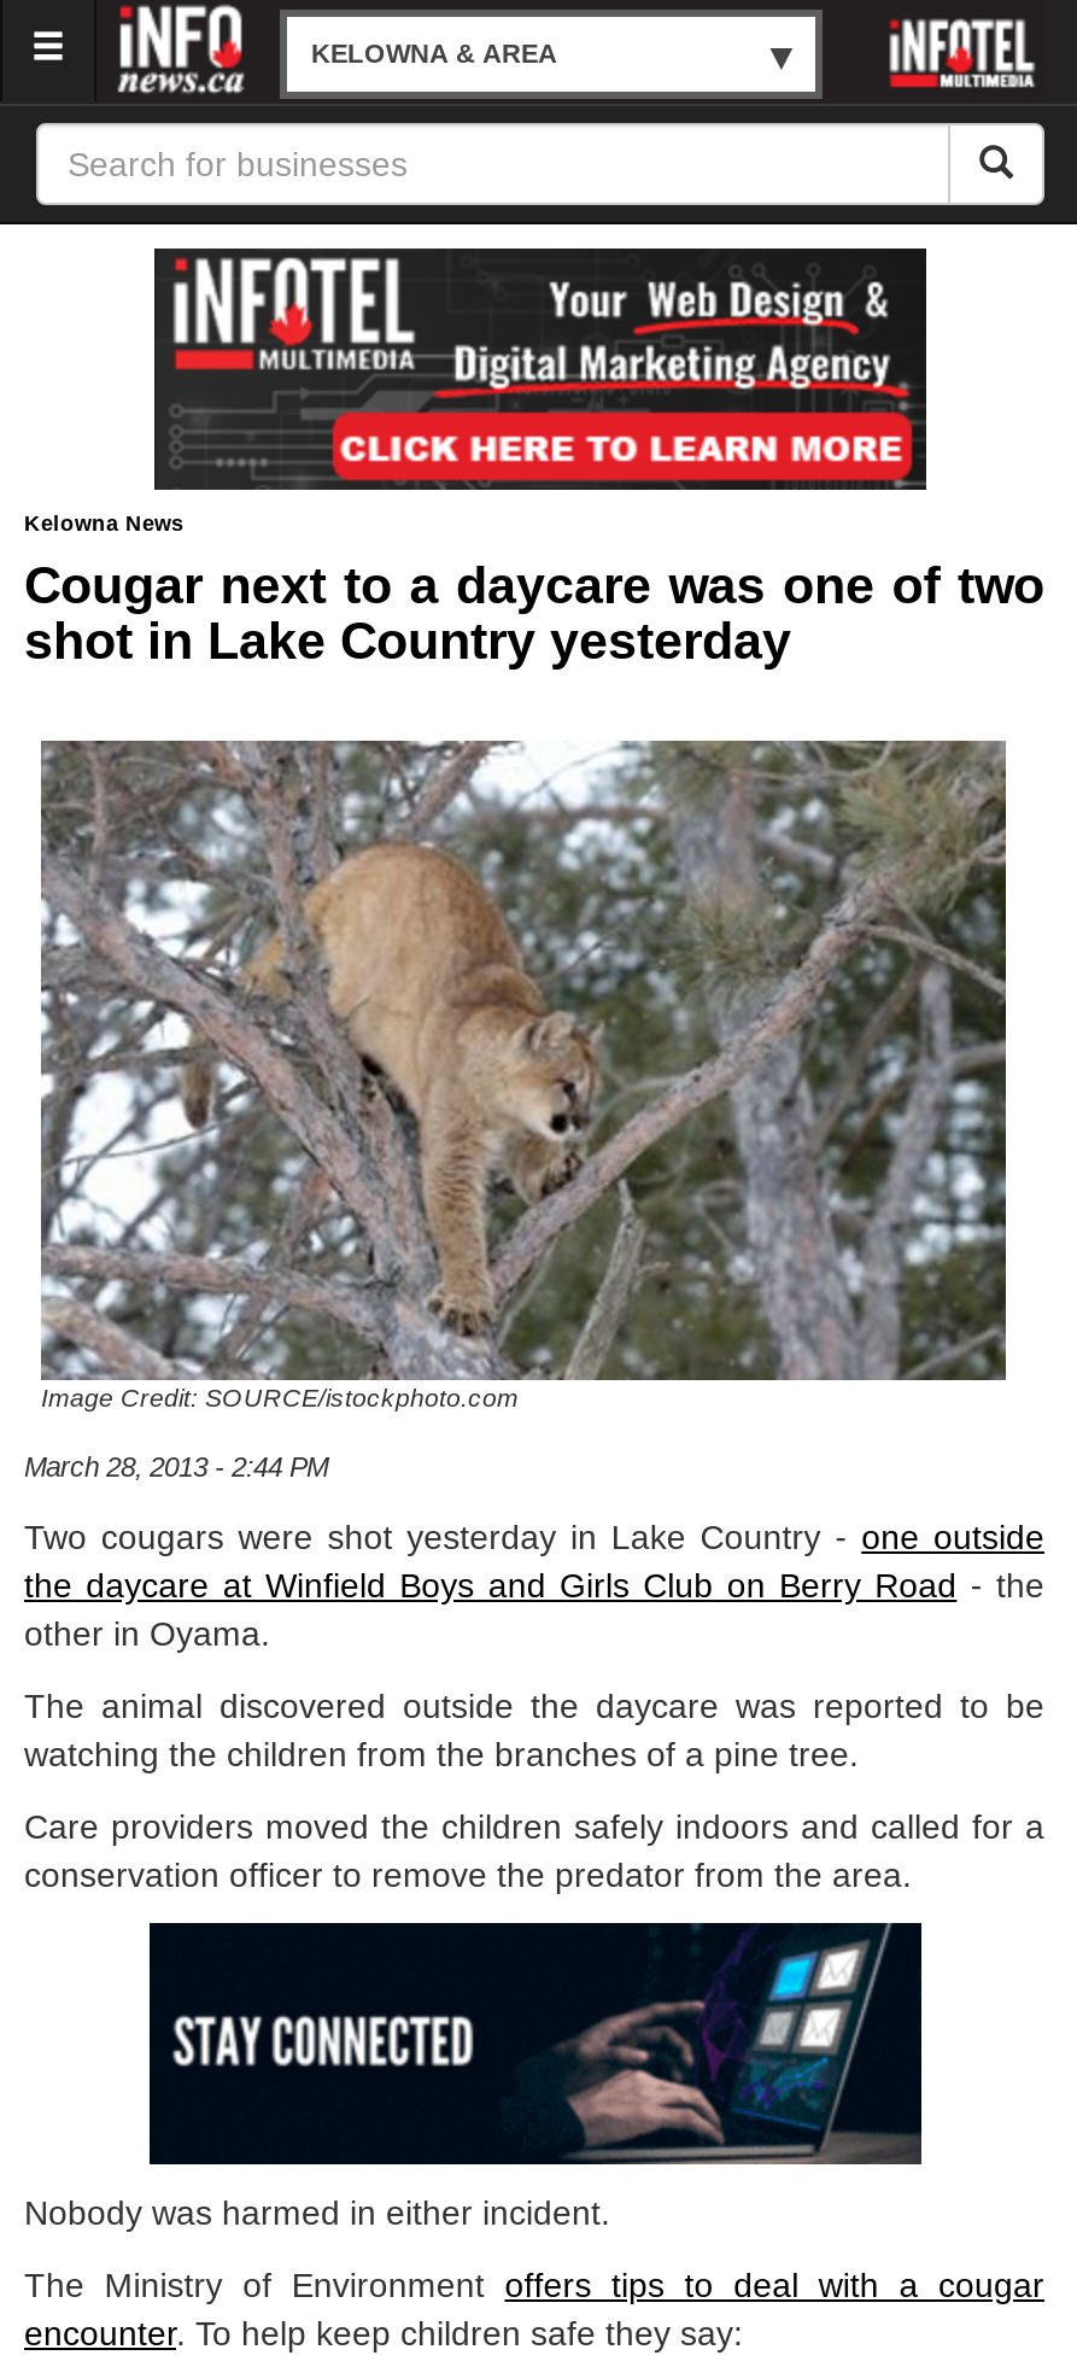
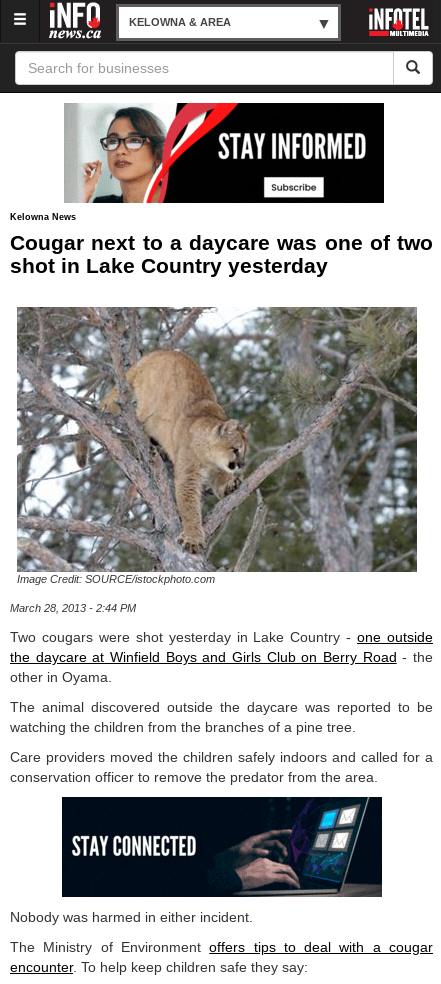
[154,246,926,492] [image] -> [65,102,383,204] [image]

